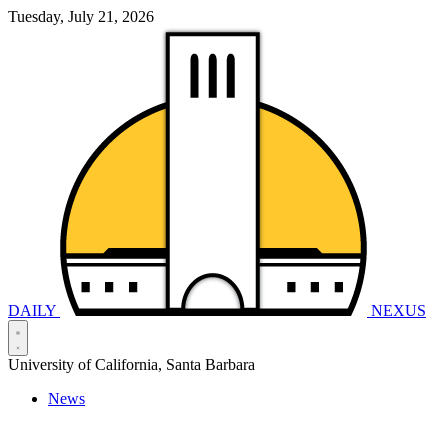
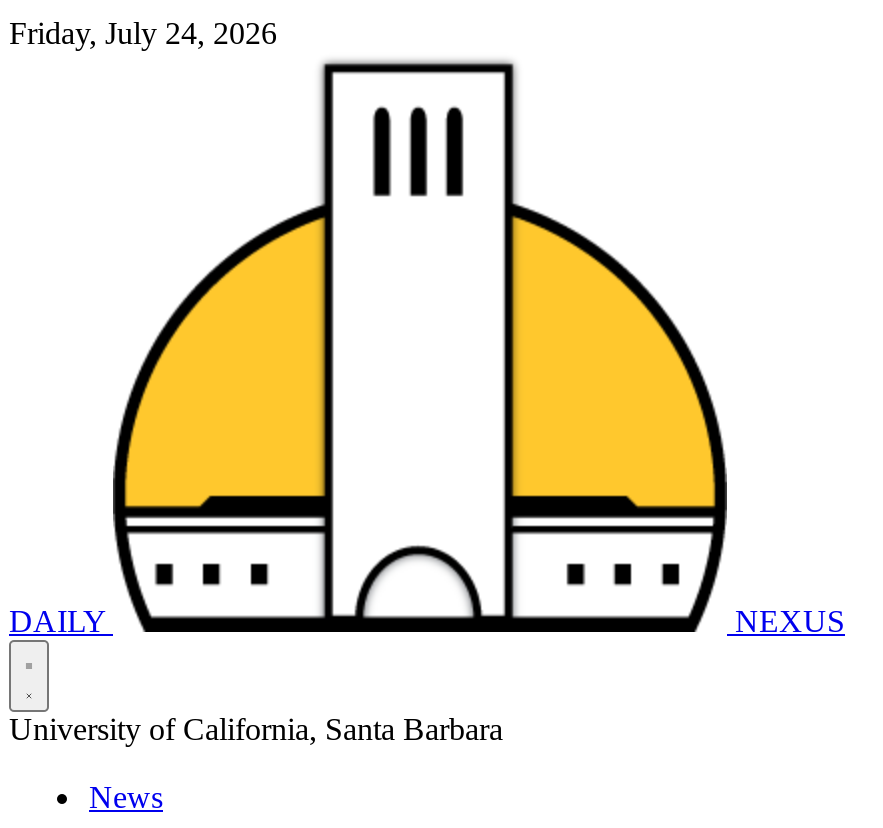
[8,8,154,25] Tuesday, July 21, 2026 -> [9,16,277,50] Friday, July 24, 2026

